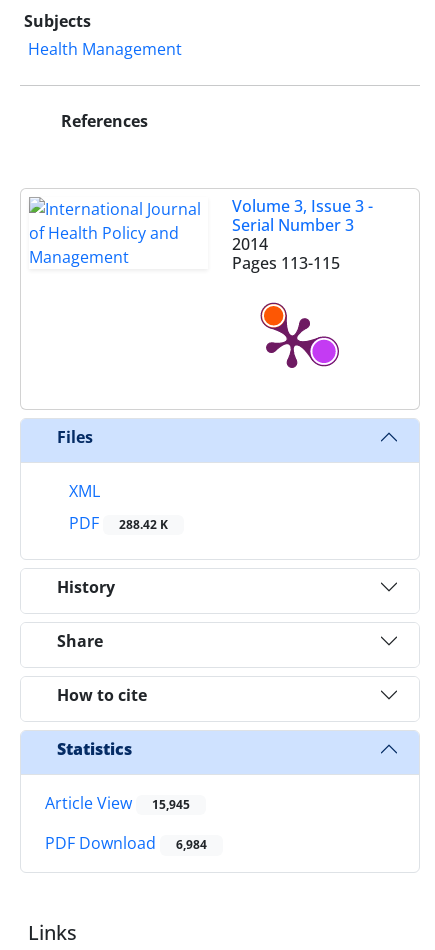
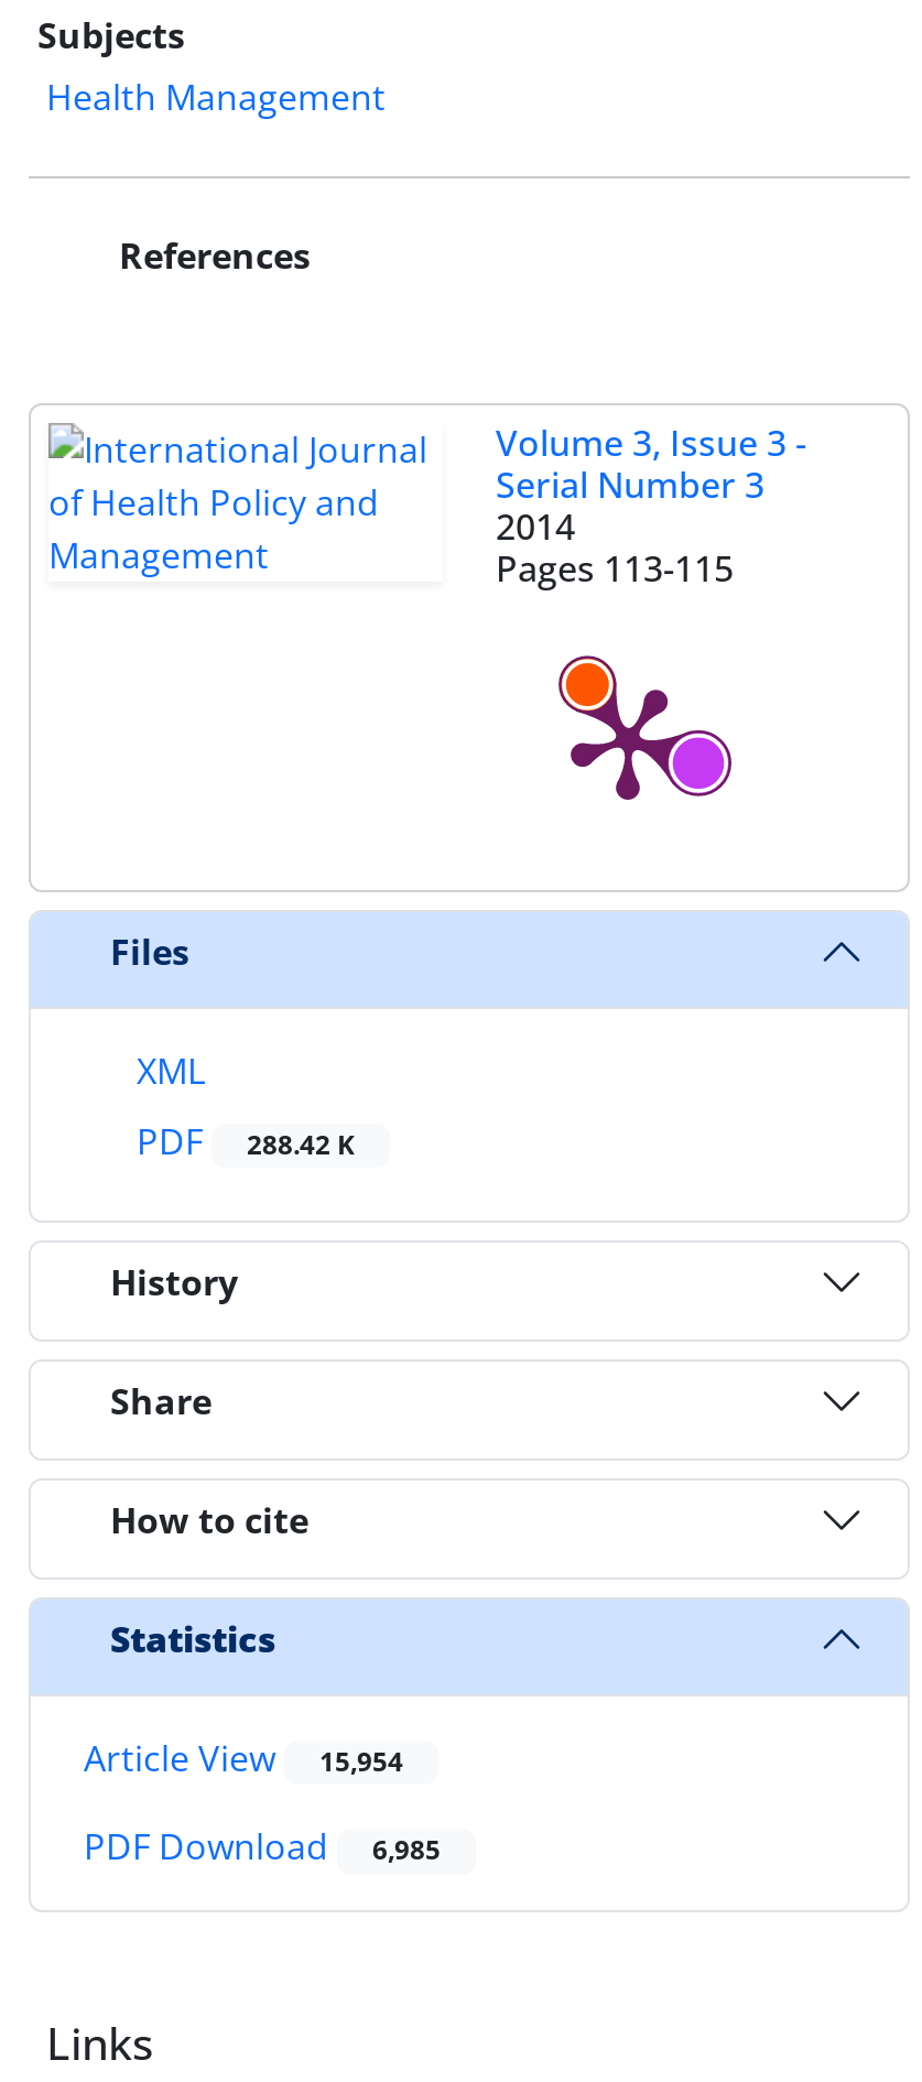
[45,792,190,814] Article View 15,945 -> [84,1734,403,1783] Article View 15,954
[45,832,207,854] PDF Download 6,984 -> [84,1823,441,1871] PDF Download 6,985

